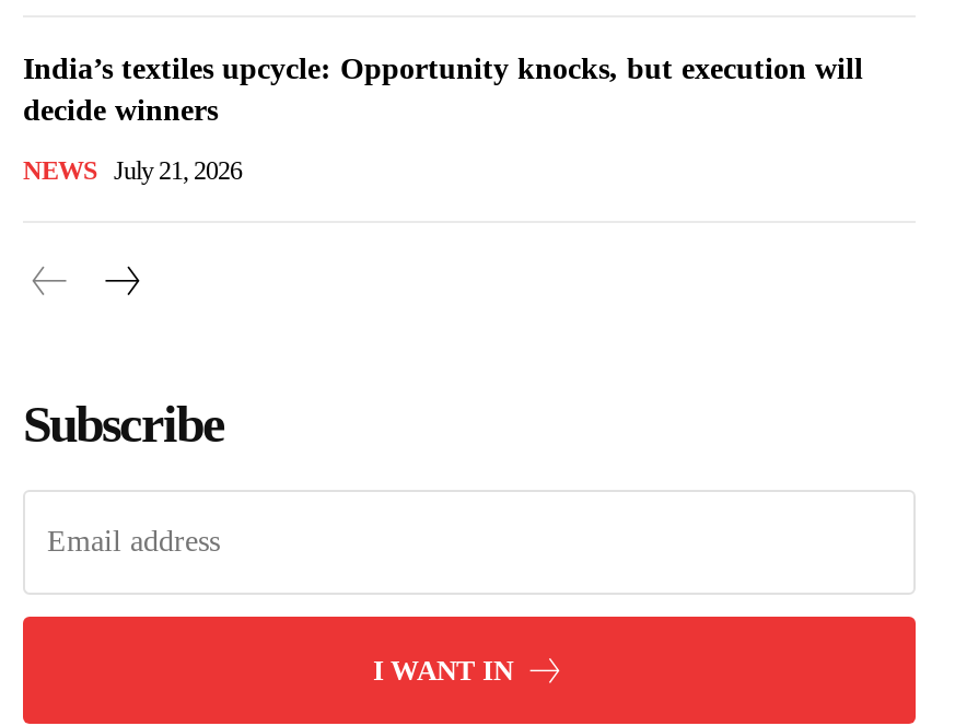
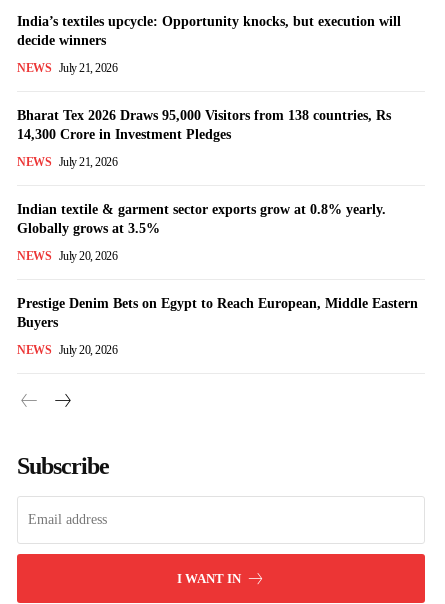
none -> [17,108,418,357] Bharat Tex 2026 Draws 95,000 Visitors from 138 countries, Rs | 14,300 Crore in Investment Pledges | NEWS July 21, 2026 | Indian textile & garment sector exports grow at 0.8% yearly. | Globally grows at 3.5% | NEWS July 20, 2026 | Prestige Denim Bets on Egypt to Reach European, Middle Eastern | Buyers | NEWS July 20, 2026

